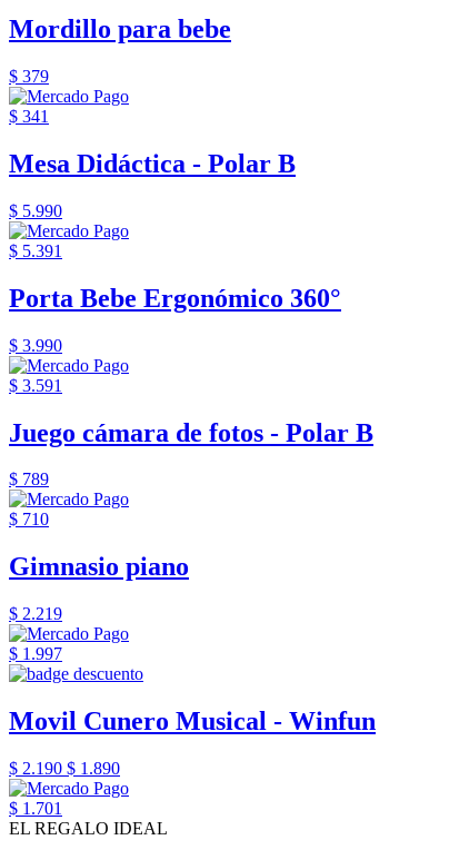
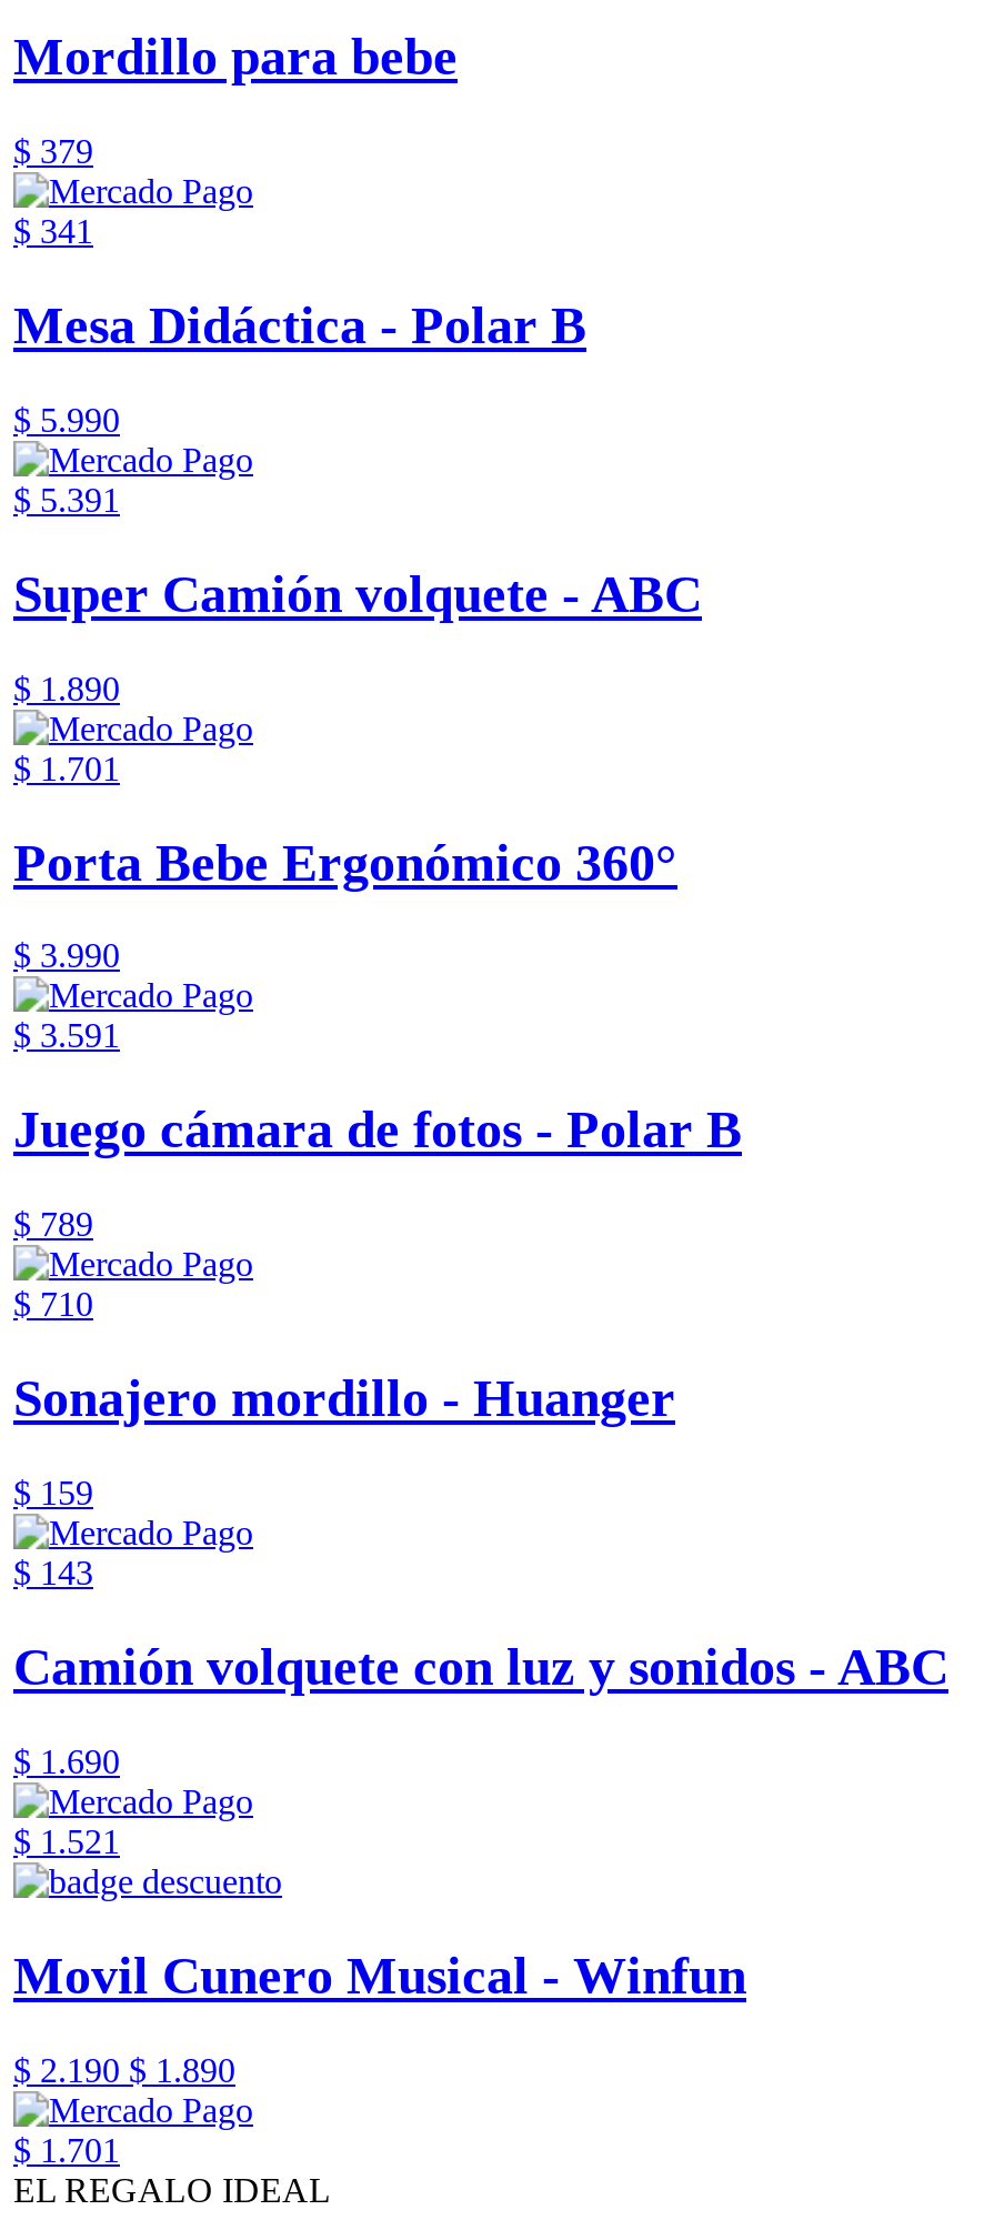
none -> [13,565,702,786] Super Camión volquete - ABC | $ 1.890 | $ 1.701
[9,552,189,663] Gimnasio piano | $ 2.219 | $ 1.997 -> [13,1370,948,1860] Sonajero mordillo - Huanger | $ 159 | $ 143 | Camión volquete con luz y sonidos - ABC | $ 1.690 | $ 1.521

